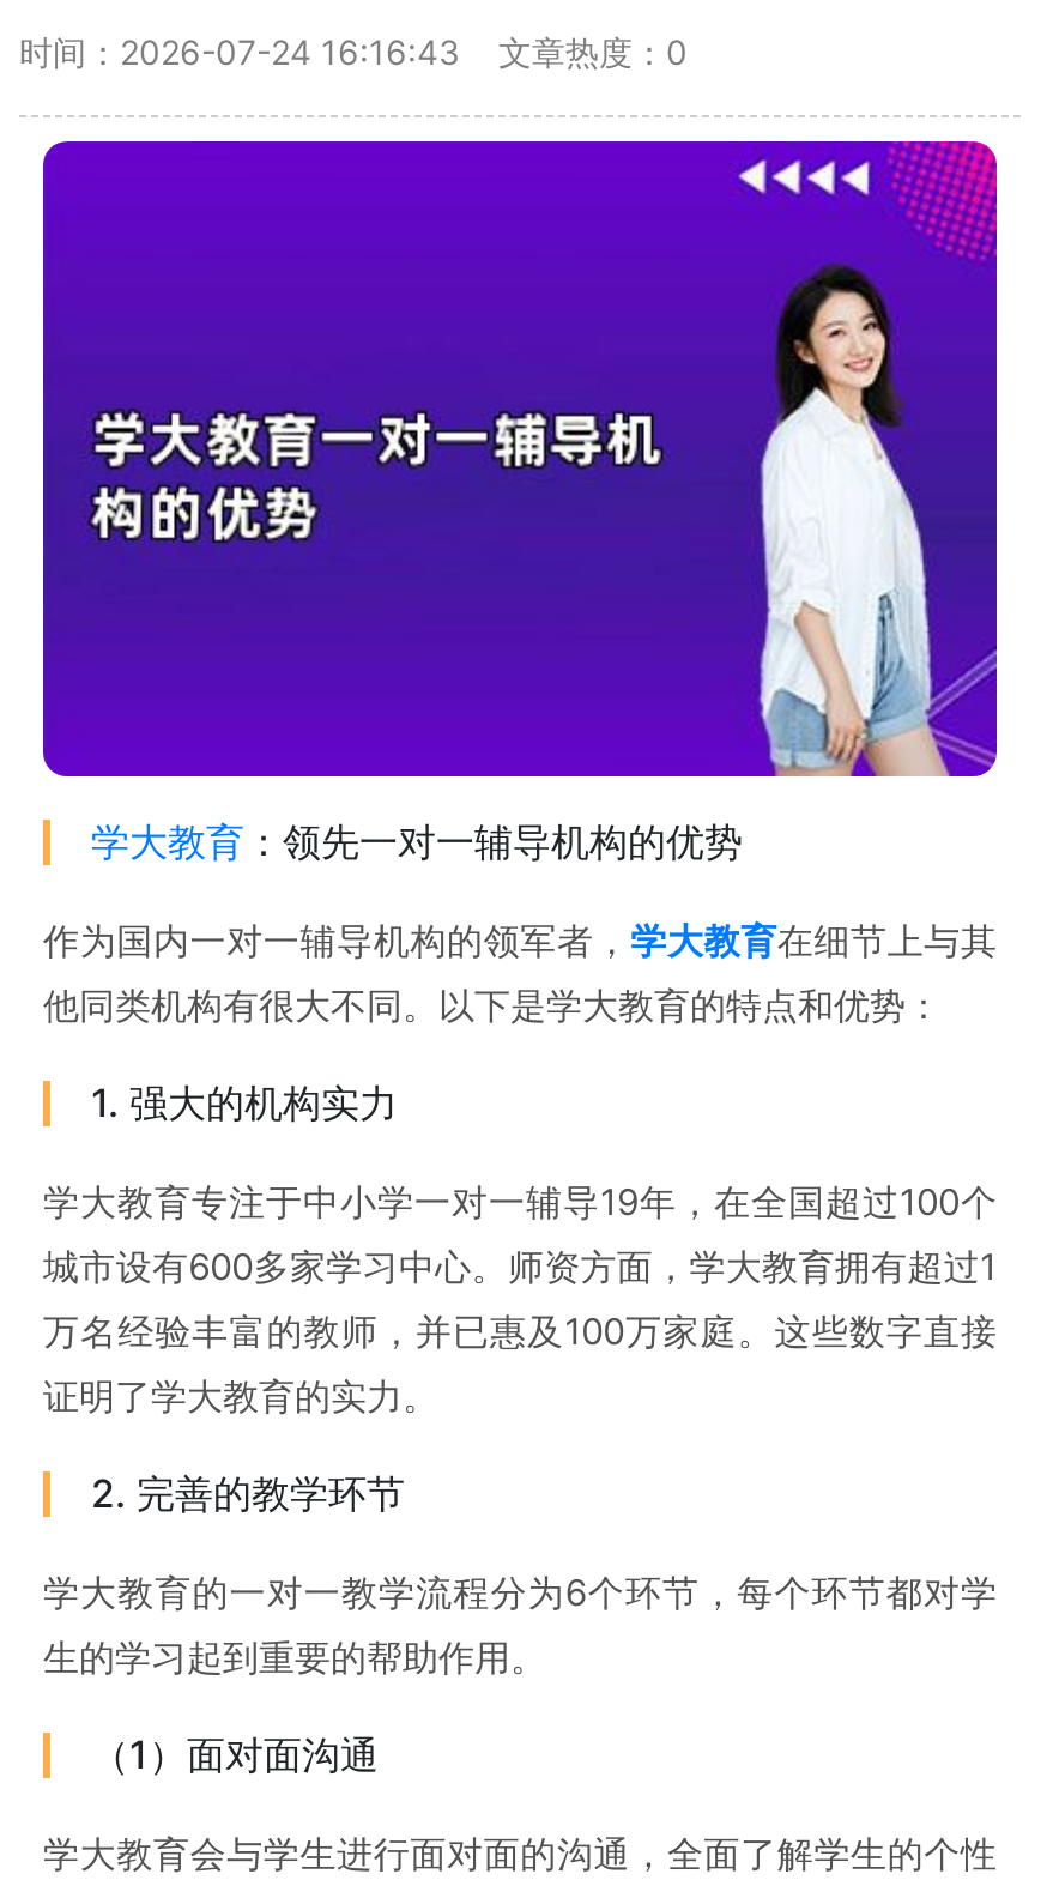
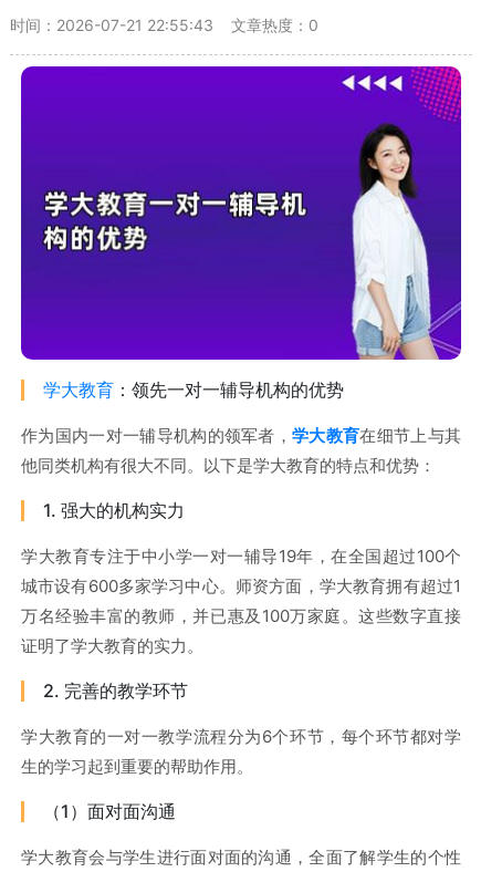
[19,31,688,72] 时间：2026-07-24 16:16:43 文章热度：0 -> [10,15,318,34] 时间：2026-07-21 22:55:43 文章热度：0

